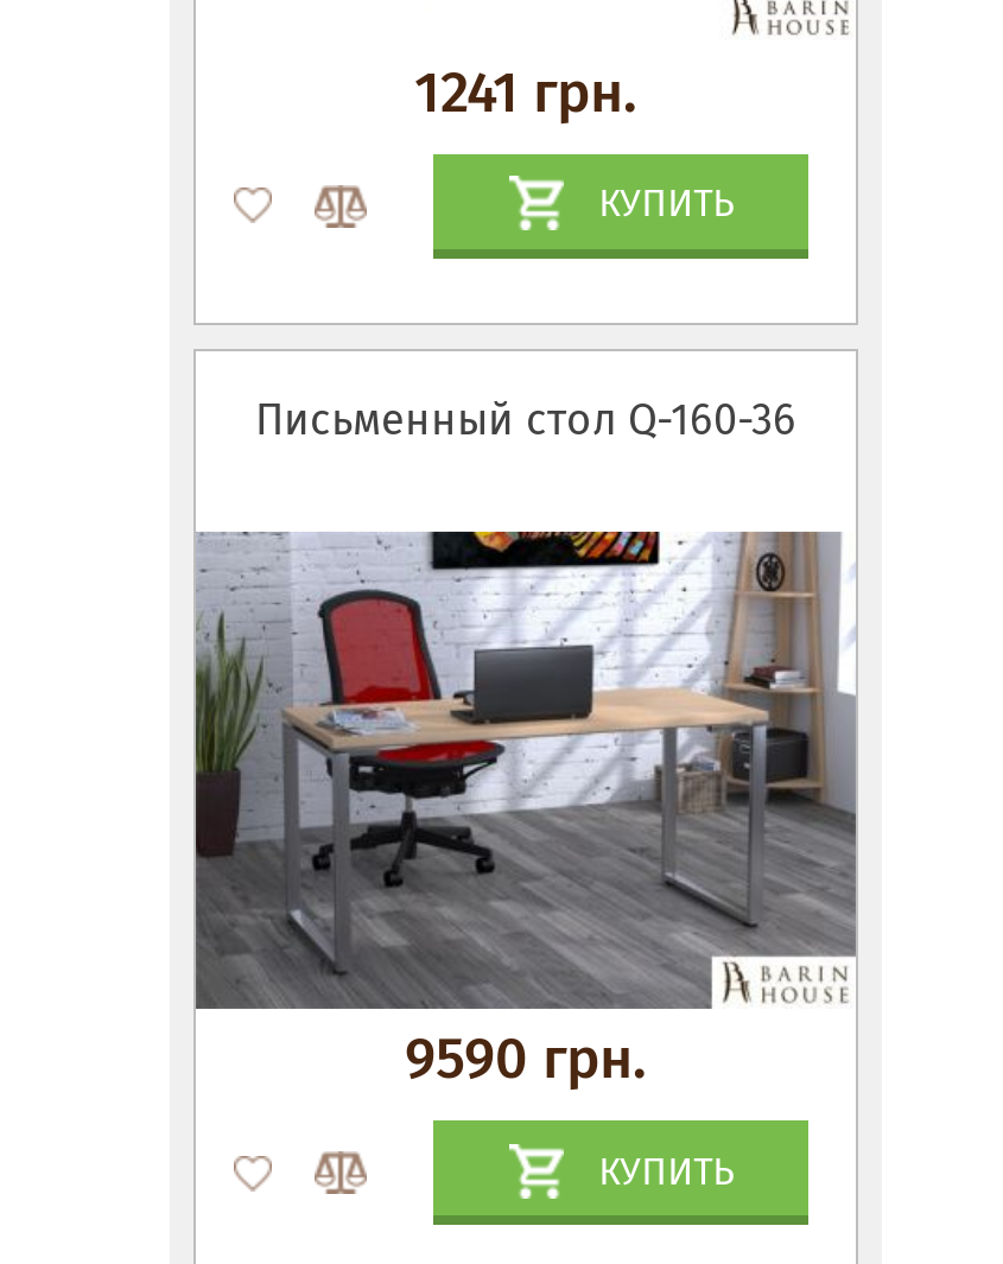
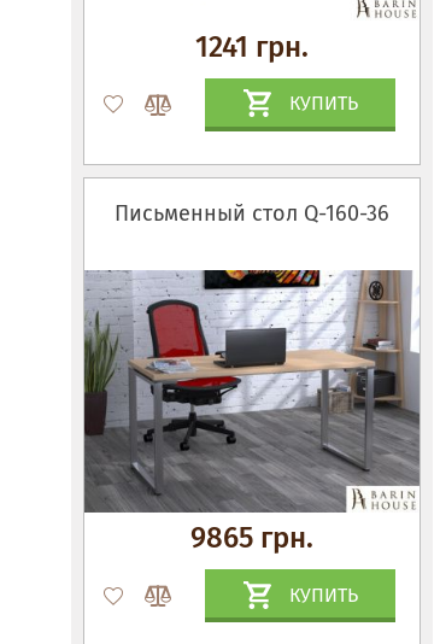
[405,1027,647,1093] 9590 грн. -> [190,522,313,555] 9865 грн.

